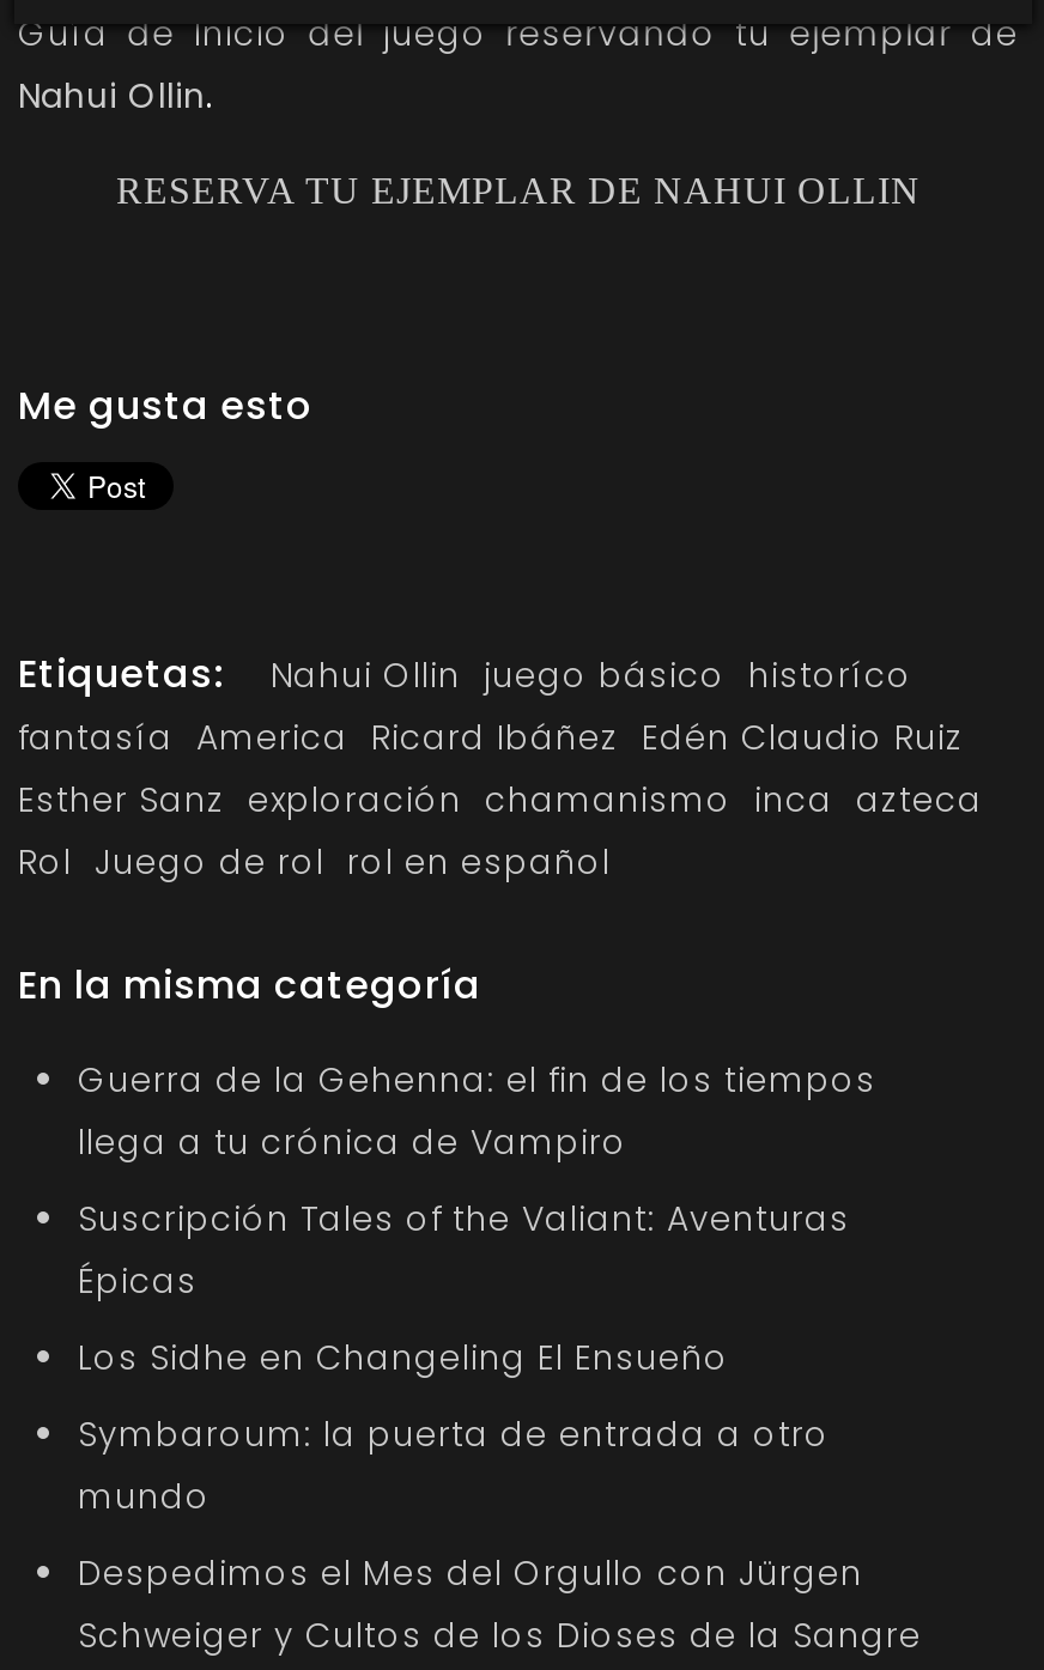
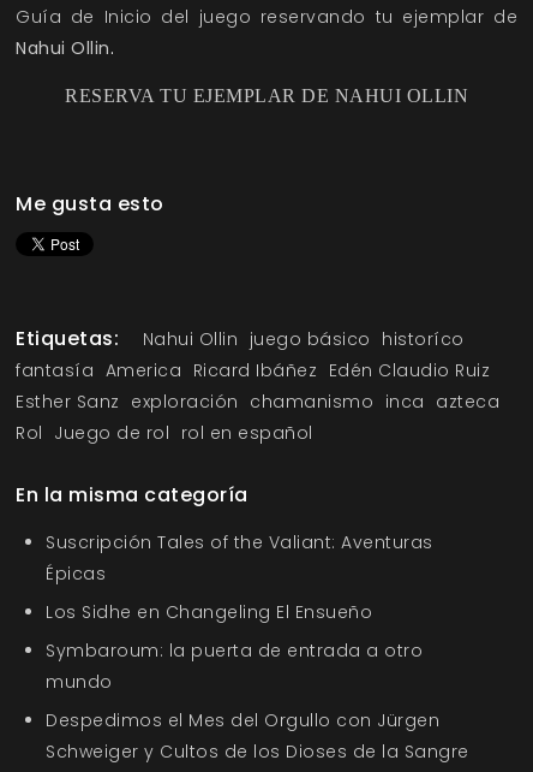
[78,1056,876,1166] Guerra de la Gehenna: el fin de los tiempos | llega a tu crónica de Vampiro -> none

